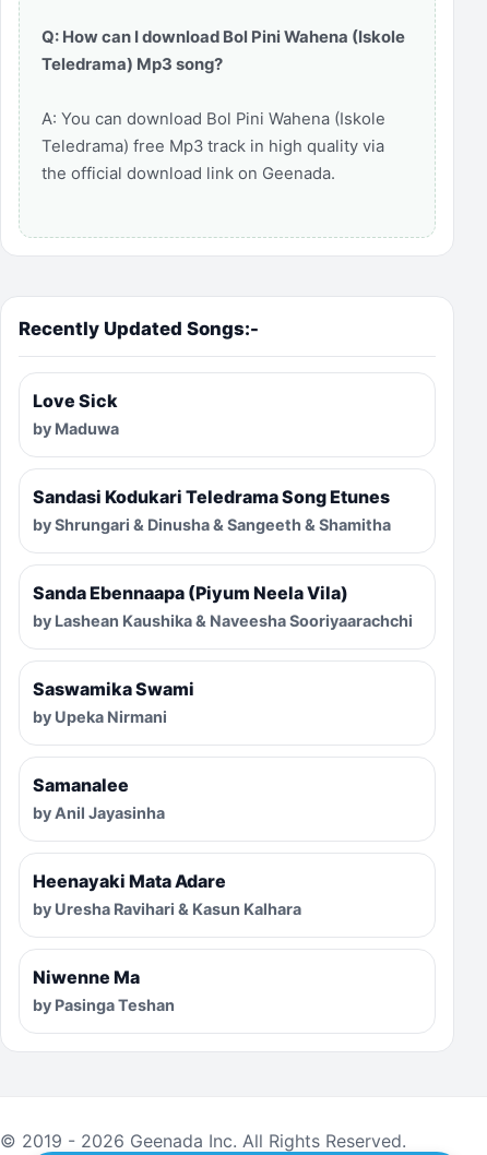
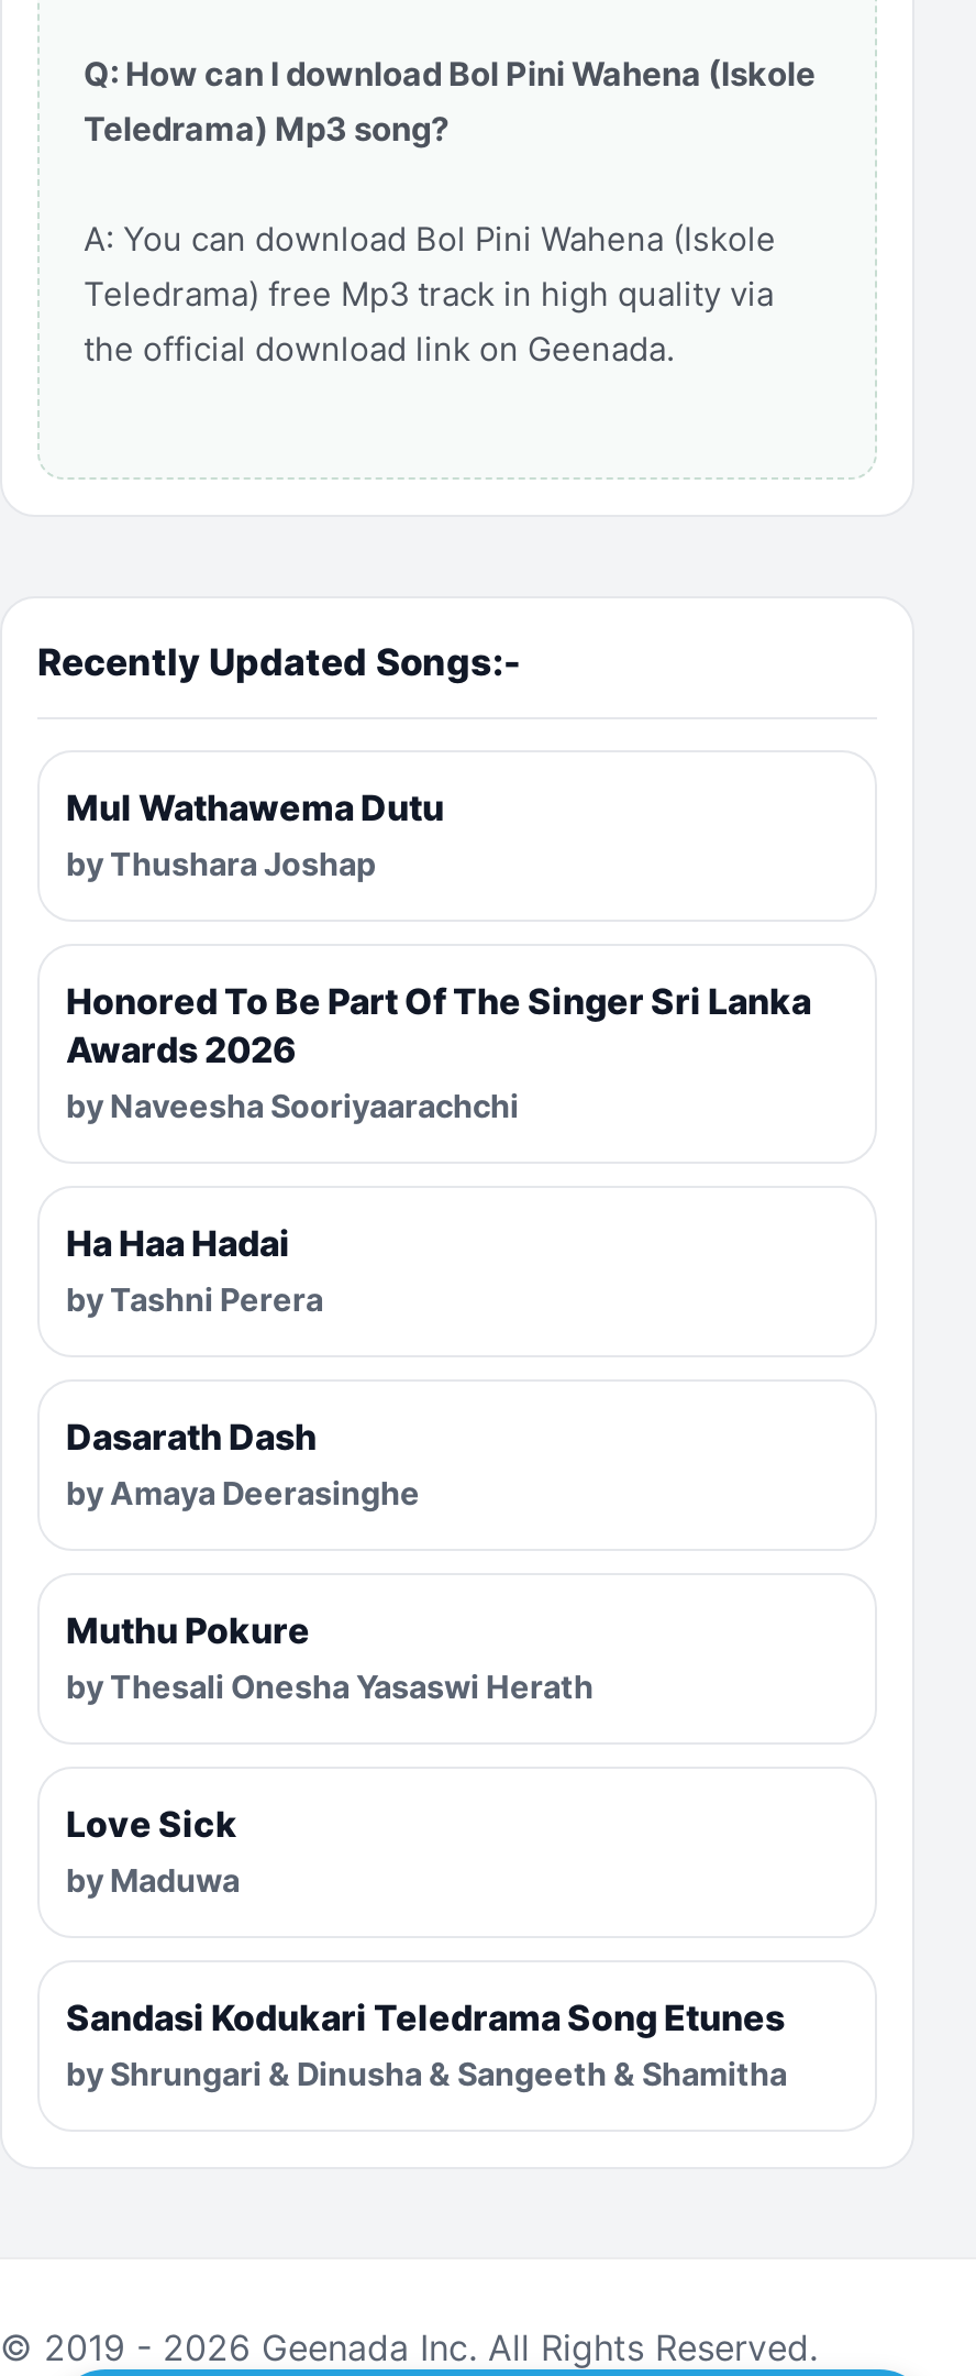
none -> [66,785,811,1705] Mul Wathawema Dutu | by Thushara Joshap | Honored To Be Part Of The Singer Sri Lanka | Awards 2026 | by Naveesha Sooriyaarachchi | Ha Haa Hadai | by Tashni Perera | Dasarath Dash | by Amaya Deerasinghe | Muthu Pokure | by Thesali Onesha Yasaswi Herath
moved [33,390,391,534] -> [66,1802,787,2092]: Love Sick | by Maduwa | Sandasi Kodukari Teledrama Song Etunes | by Shrungari & Dinusha & Sangeeth & Shamitha
[33,582,413,1014] Sanda Ebennaapa (Piyum Neela Vila) | by Lashean Kaushika & Naveesha Sooriyaarachchi | Saswamika Swami | by Upeka Nirmani | Samanalee | by Anil Jayasinha | Heenayaki Mata Adare | by Uresha Ravihari & Kasun Kalhara | Niwenne Ma | by Pasinga Teshan -> none

